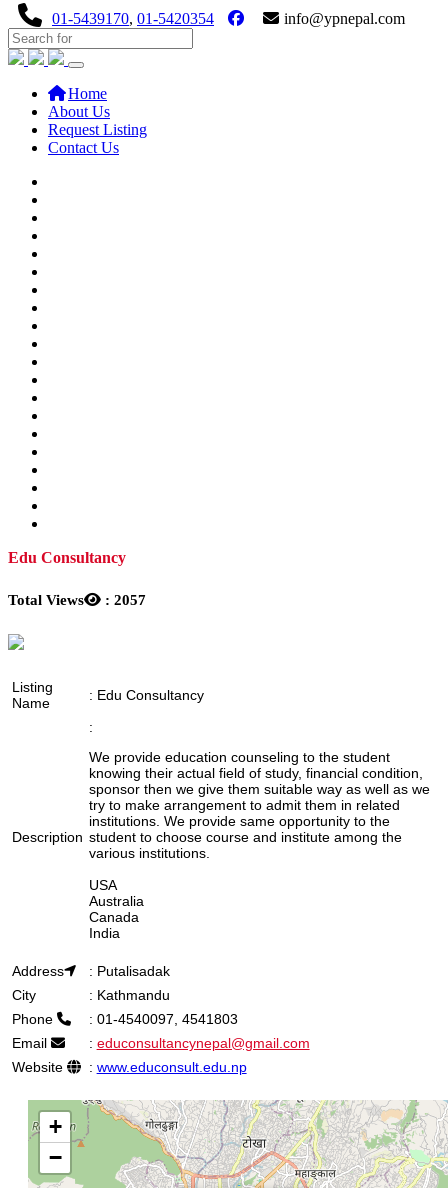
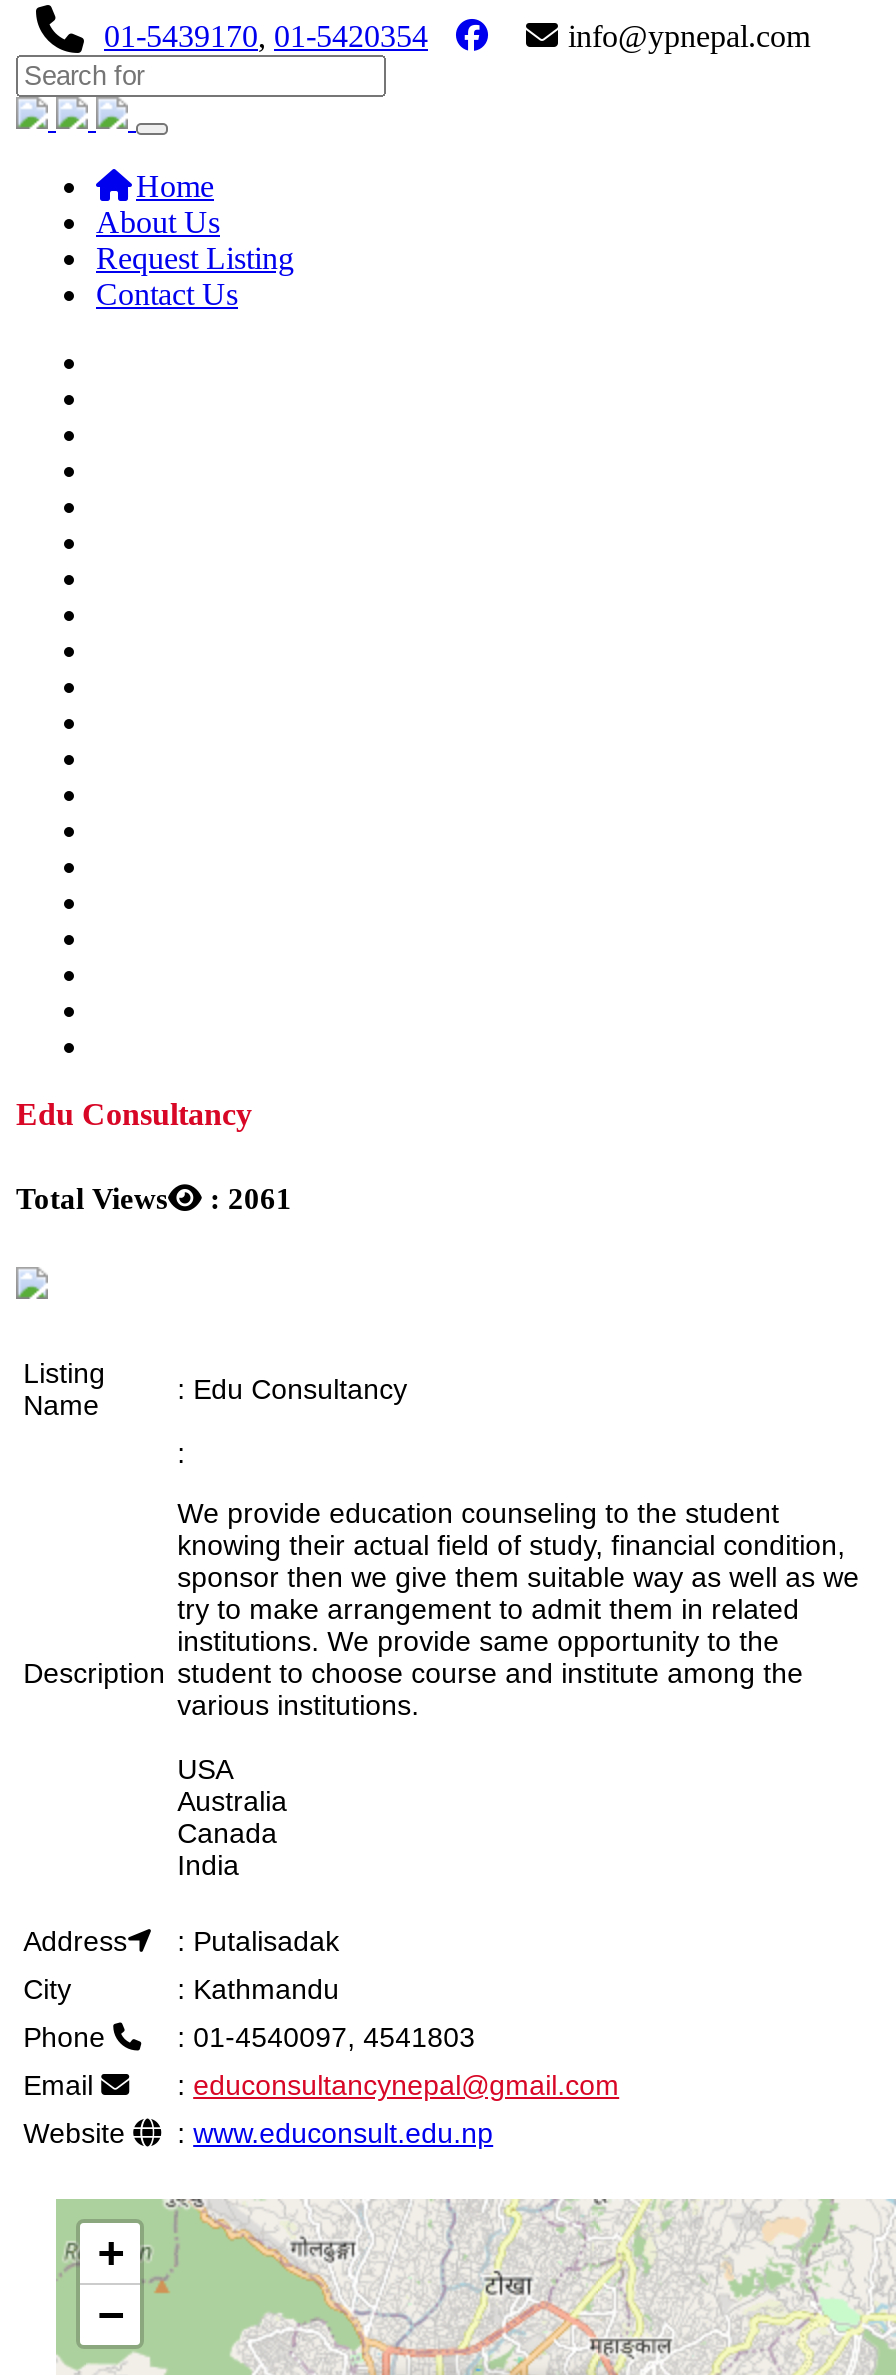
[8,592,146,608] Total Views : 2057 -> [16,1183,292,1215] Total Views : 2061

